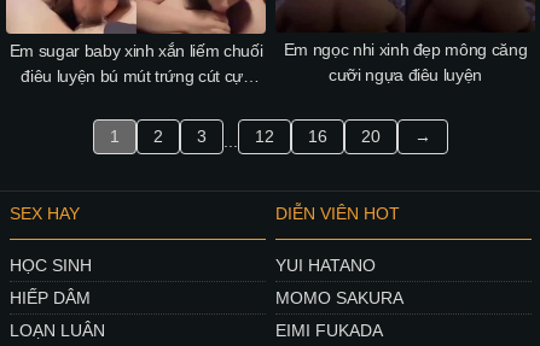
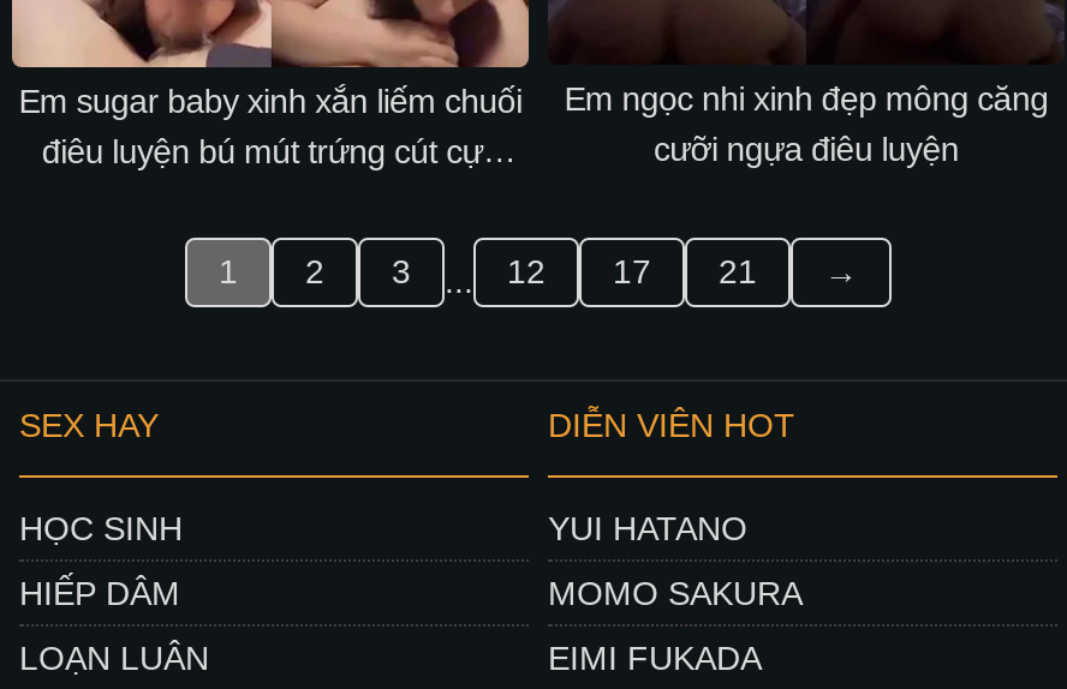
[308,126,327,145] 16 -> [613,251,651,289] 17
[361,126,381,145] 20 -> [719,251,757,289] 21

